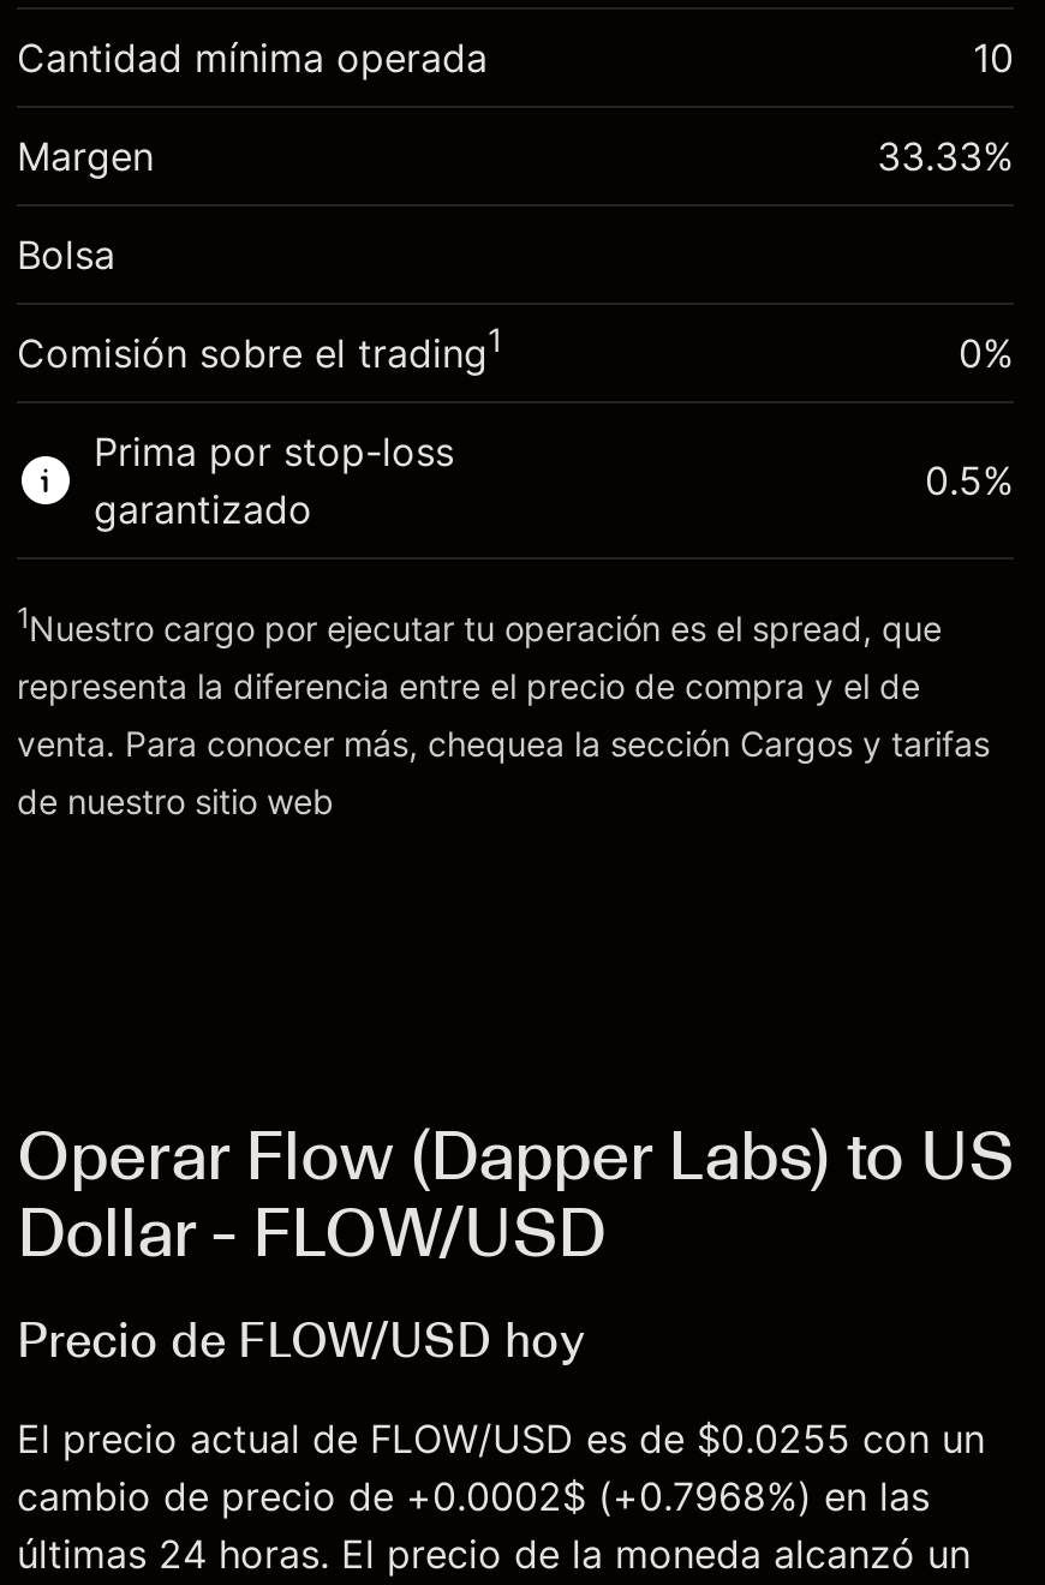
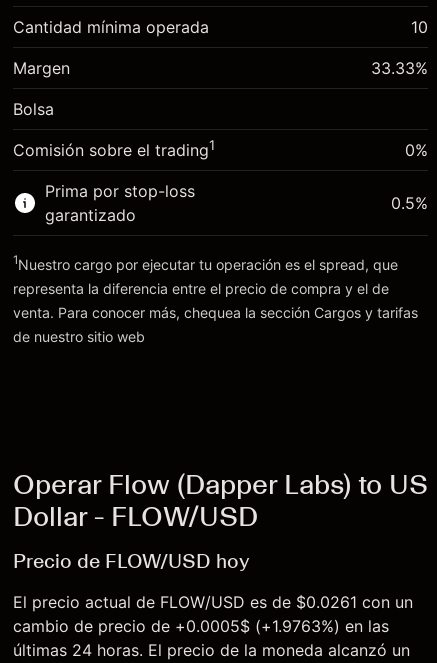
[17,1414,985,1463] El precio actual de FLOW/USD es de $0.0255 con un -> [13,592,413,612] El precio actual de FLOW/USD es de $0.0261 con un
[17,1472,930,1520] cambio de precio de +0.0002$ (+0.7968%) en las -> [13,616,389,636] cambio de precio de +0.0005$ (+1.9763%) en las

